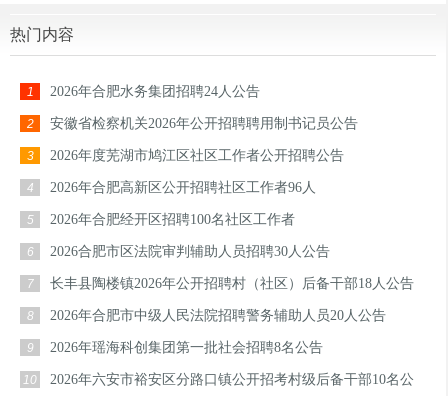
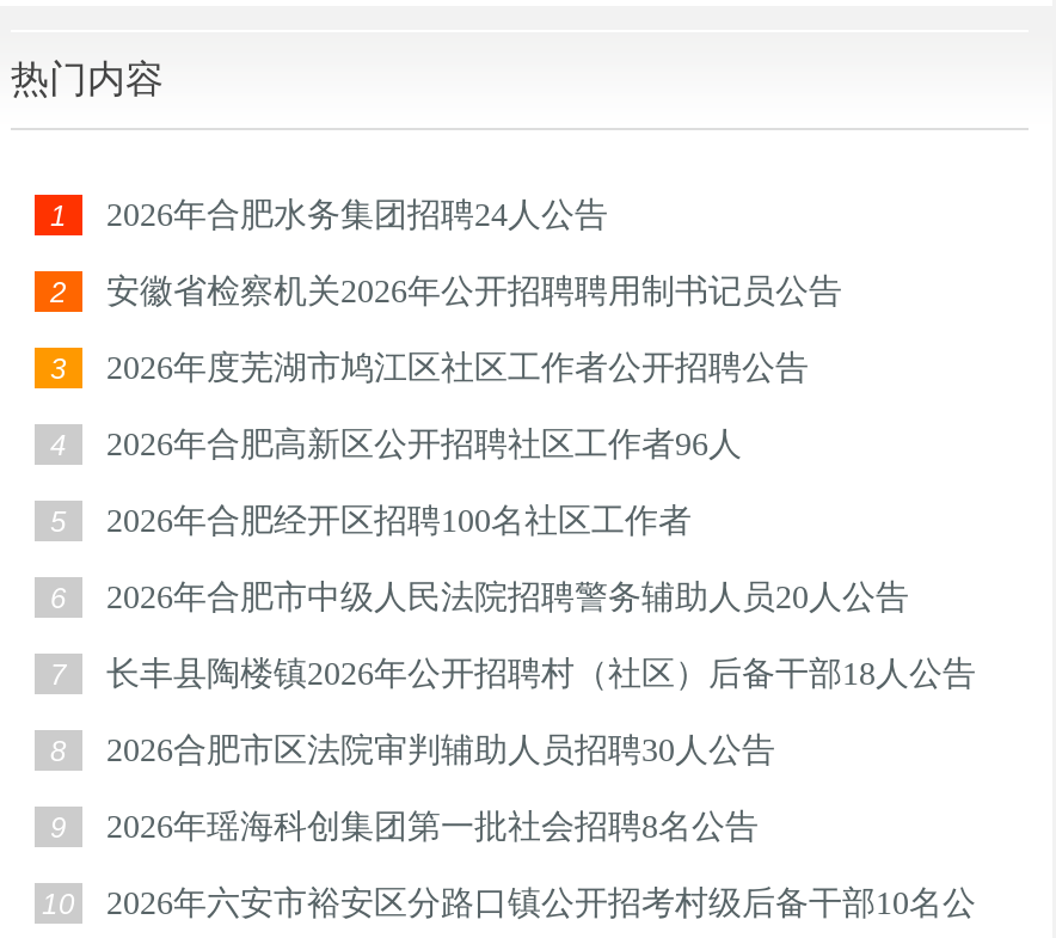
moved [50,244,330,259] -> [106,732,775,768]: 2026合肥市区法院审判辅助人员招聘30人公告
moved [50,308,386,323] -> [106,580,909,615]: 2026年合肥市中级人民法院招聘警务辅助人员20人公告

